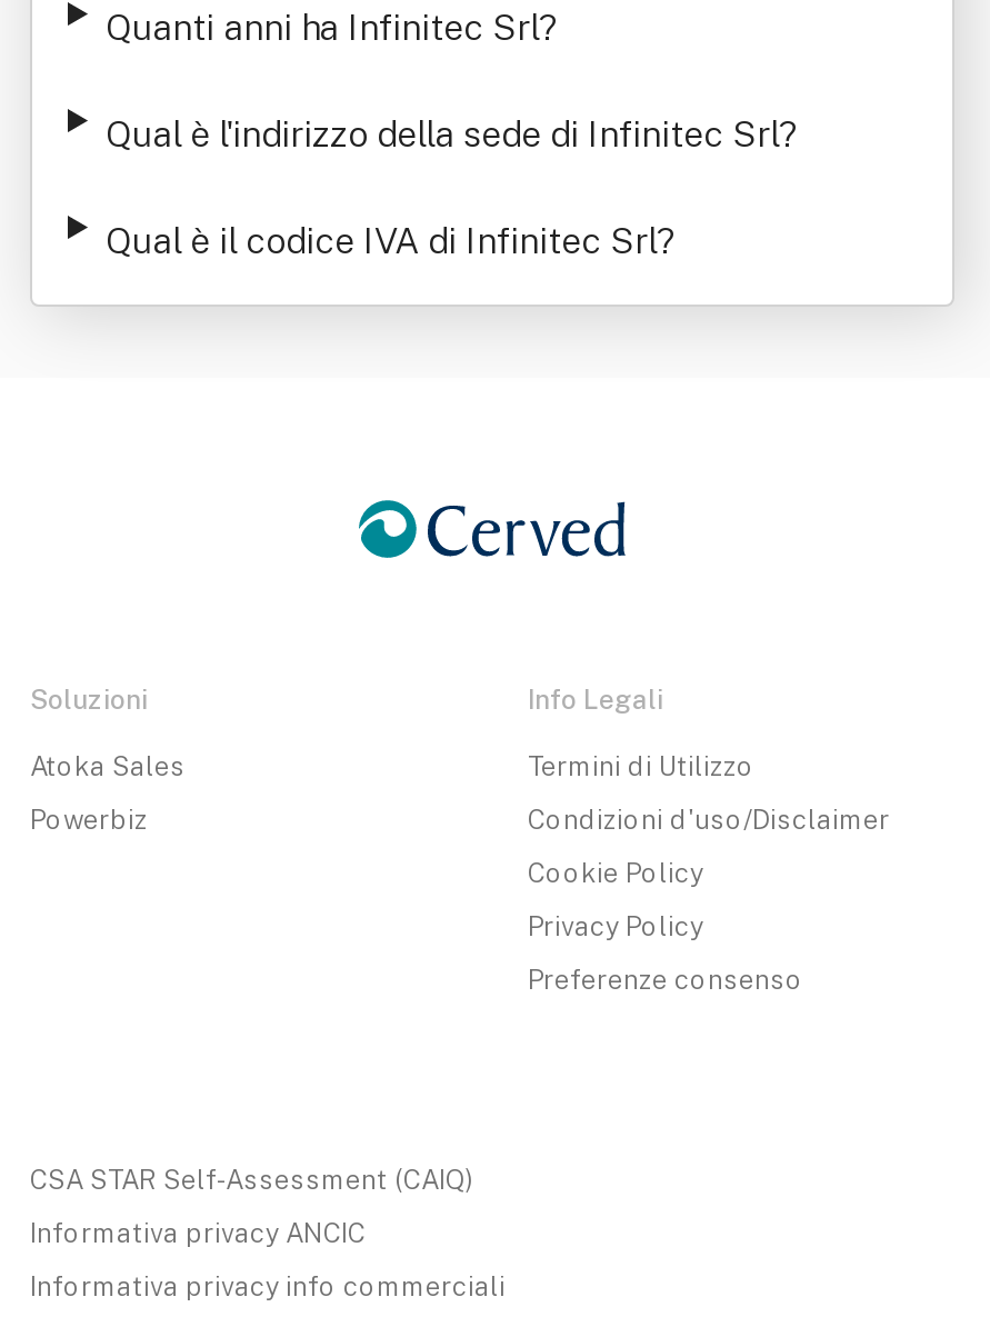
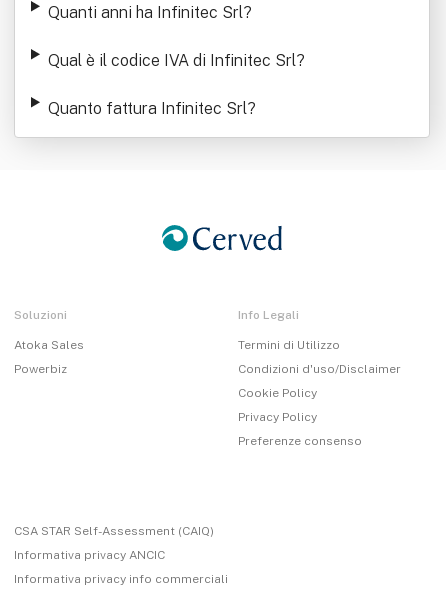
[105,113,799,156] Qual è l'indirizzo della sede di Infinitec Srl? -> none
moved [105,220,676,262] -> [48,51,305,70]: Qual è il codice IVA di Infinitec Srl?
none -> [48,99,256,118] Quanto fattura Infinitec Srl?

